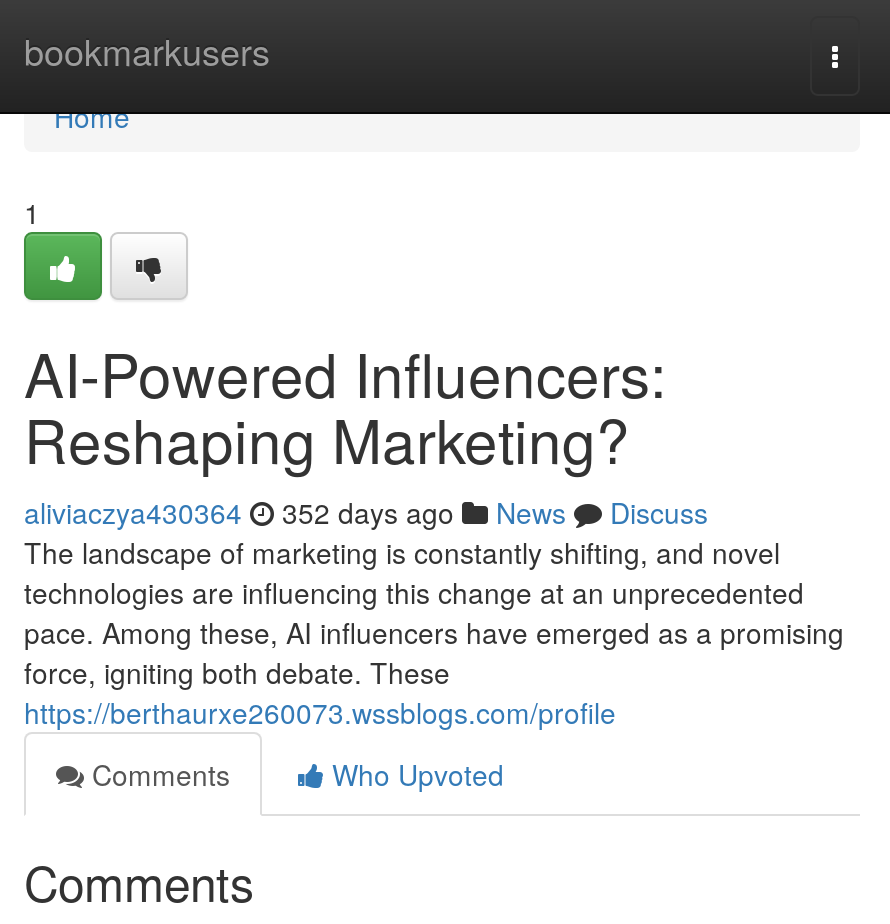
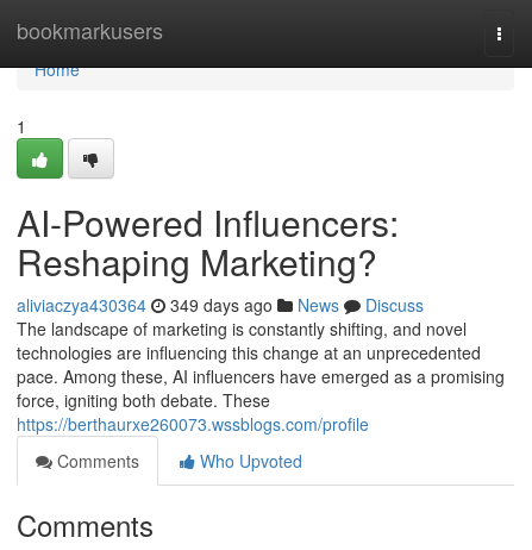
[24,492,708,532] aliviaczya430364 352 days ago News Discuss -> [17,293,424,317] aliviaczya430364 349 days ago News Discuss

